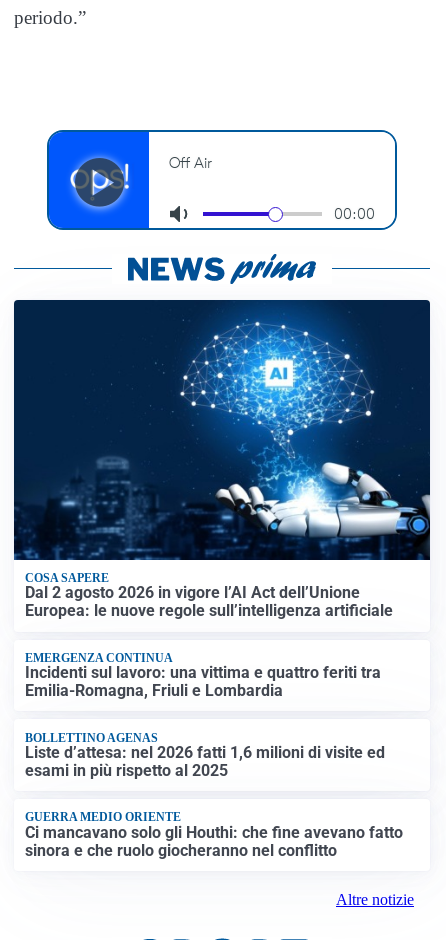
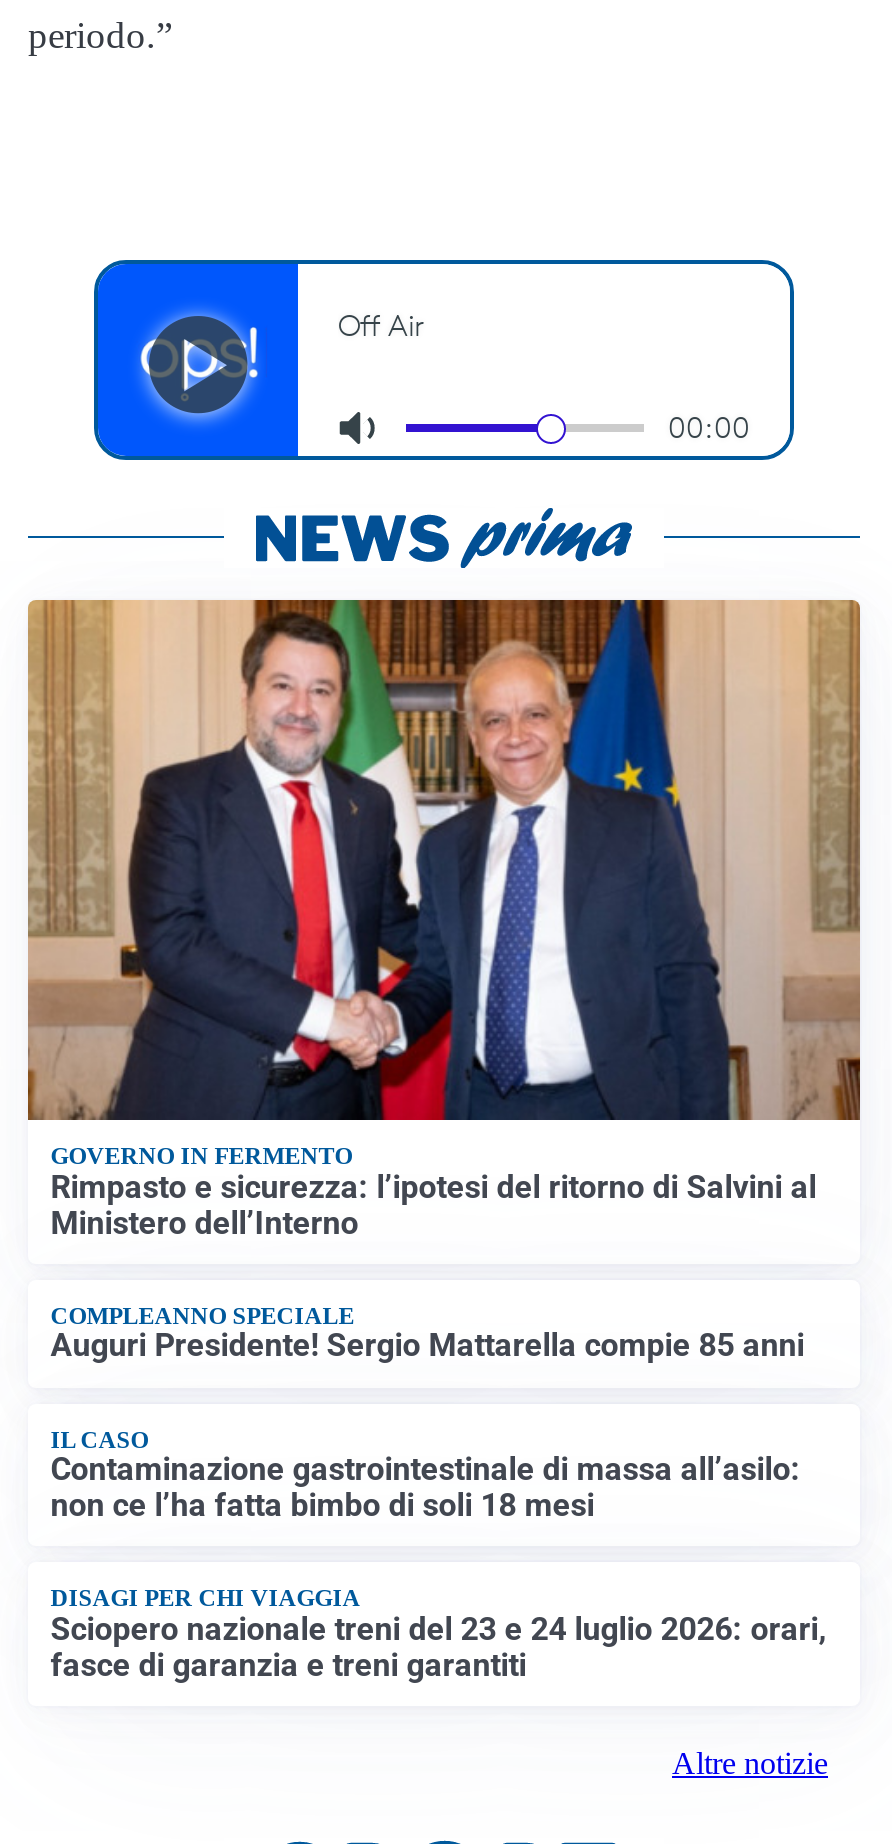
[13,299,431,620] [image] | COSA SAPERE | Dal 2 agosto 2026 in vigore l’AI Act dell’Unione | Europea: le nuove regole sull’intelligenza artificiale -> [26,598,862,1241] [image] | GOVERNO IN FERMENTO | Rimpasto e sicurezza: l’ipotesi del ritorno di Salvini al | Ministero dell’Interno
[25,651,381,700] EMERGENZA CONTINUA | Incidenti sul lavoro: una vittima e quattro feriti tra | Emilia-Romagna, Friuli e Lombardia -> [50,1302,804,1364] COMPLEANNO SPECIALE | Auguri Presidente! Sergio Mattarella compie 85 anni
[25,731,385,780] BOLLETTINO AGENAS | Liste d’attesa: nel 2026 fatti 1,6 milioni di visite ed | esami in più rispetto al 2025 -> [50,1425,800,1524] IL CASO | Contaminazione gastrointestinale di massa all’asilo: | non ce l’ha fatta bimbo di soli 18 mesi
[25,810,403,860] GUERRA MEDIO ORIENTE | Ci mancavano solo gli Houthi: che fine avevano fatto | sinora e che ruolo giocheranno nel conflitto -> [50,1585,826,1683] DISAGI PER CHI VIAGGIA | Sciopero nazionale treni del 23 e 24 luglio 2026: orari, | fasce di garanzia e treni garantiti

